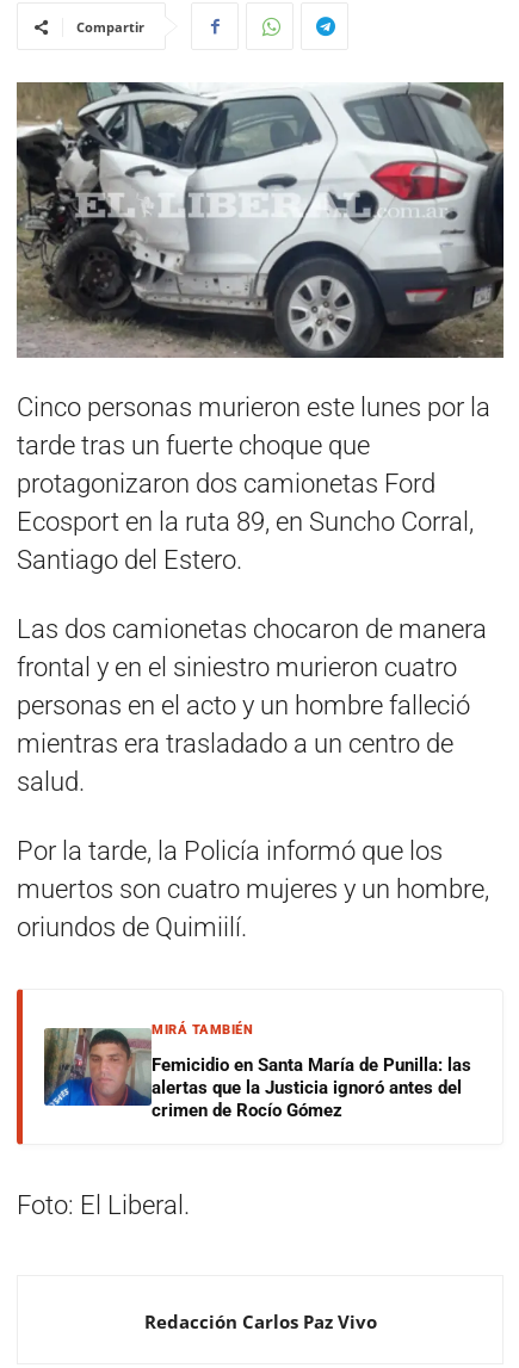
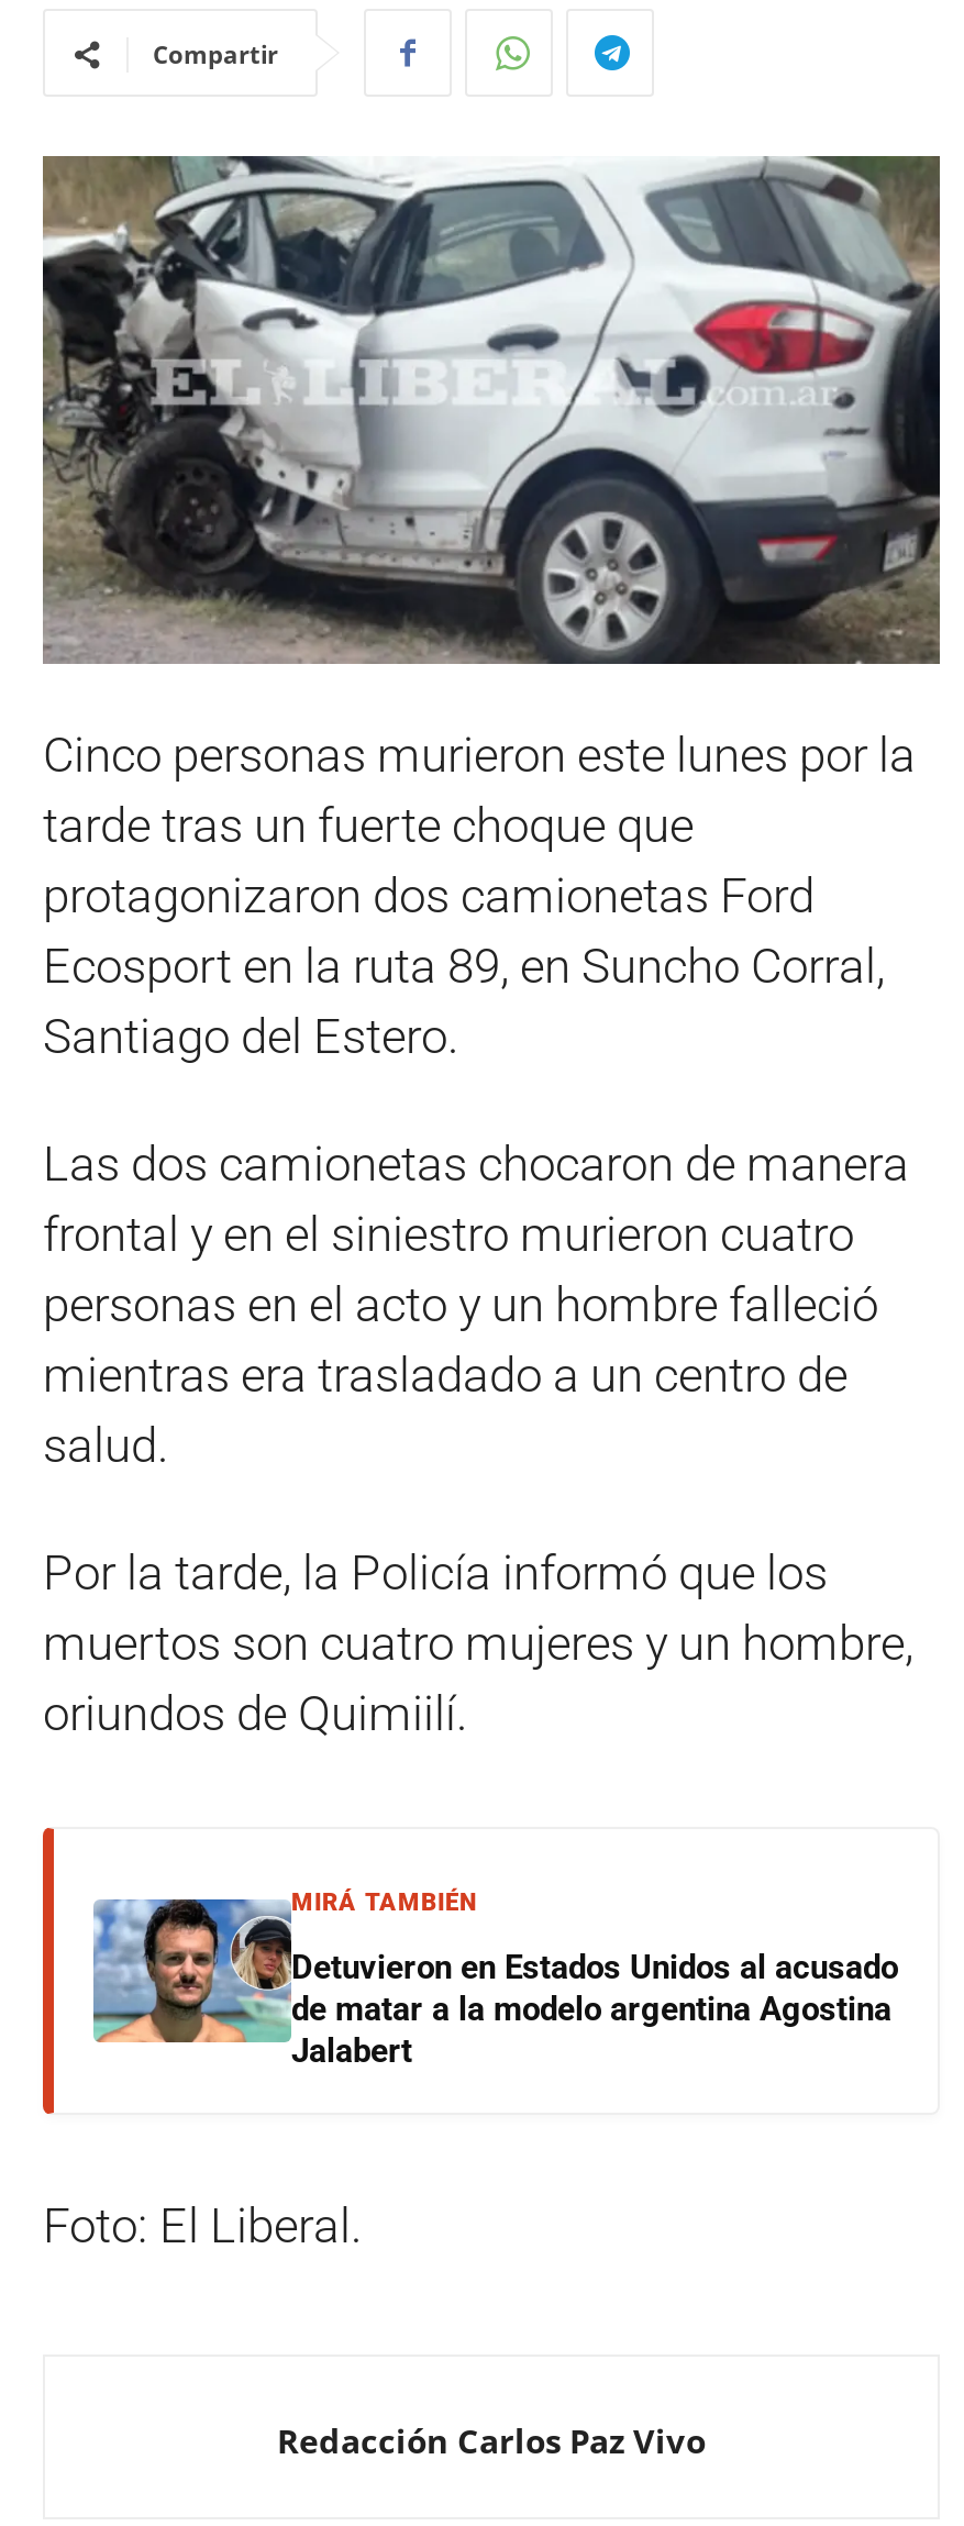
[43,1027,471,1121] [image] | Femicidio en Santa María de Punilla: las | alertas que la Justicia ignoró antes del | crimen de Rocío Gómez -> [91,1897,898,2071] [image] | Detuvieron en Estados Unidos al acusado | de matar a la modelo argentina Agostina | Jalabert

